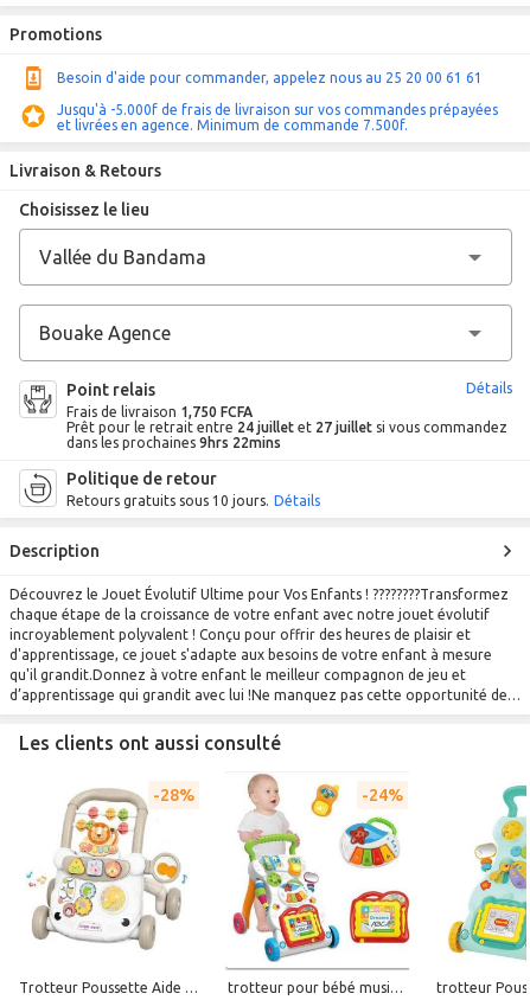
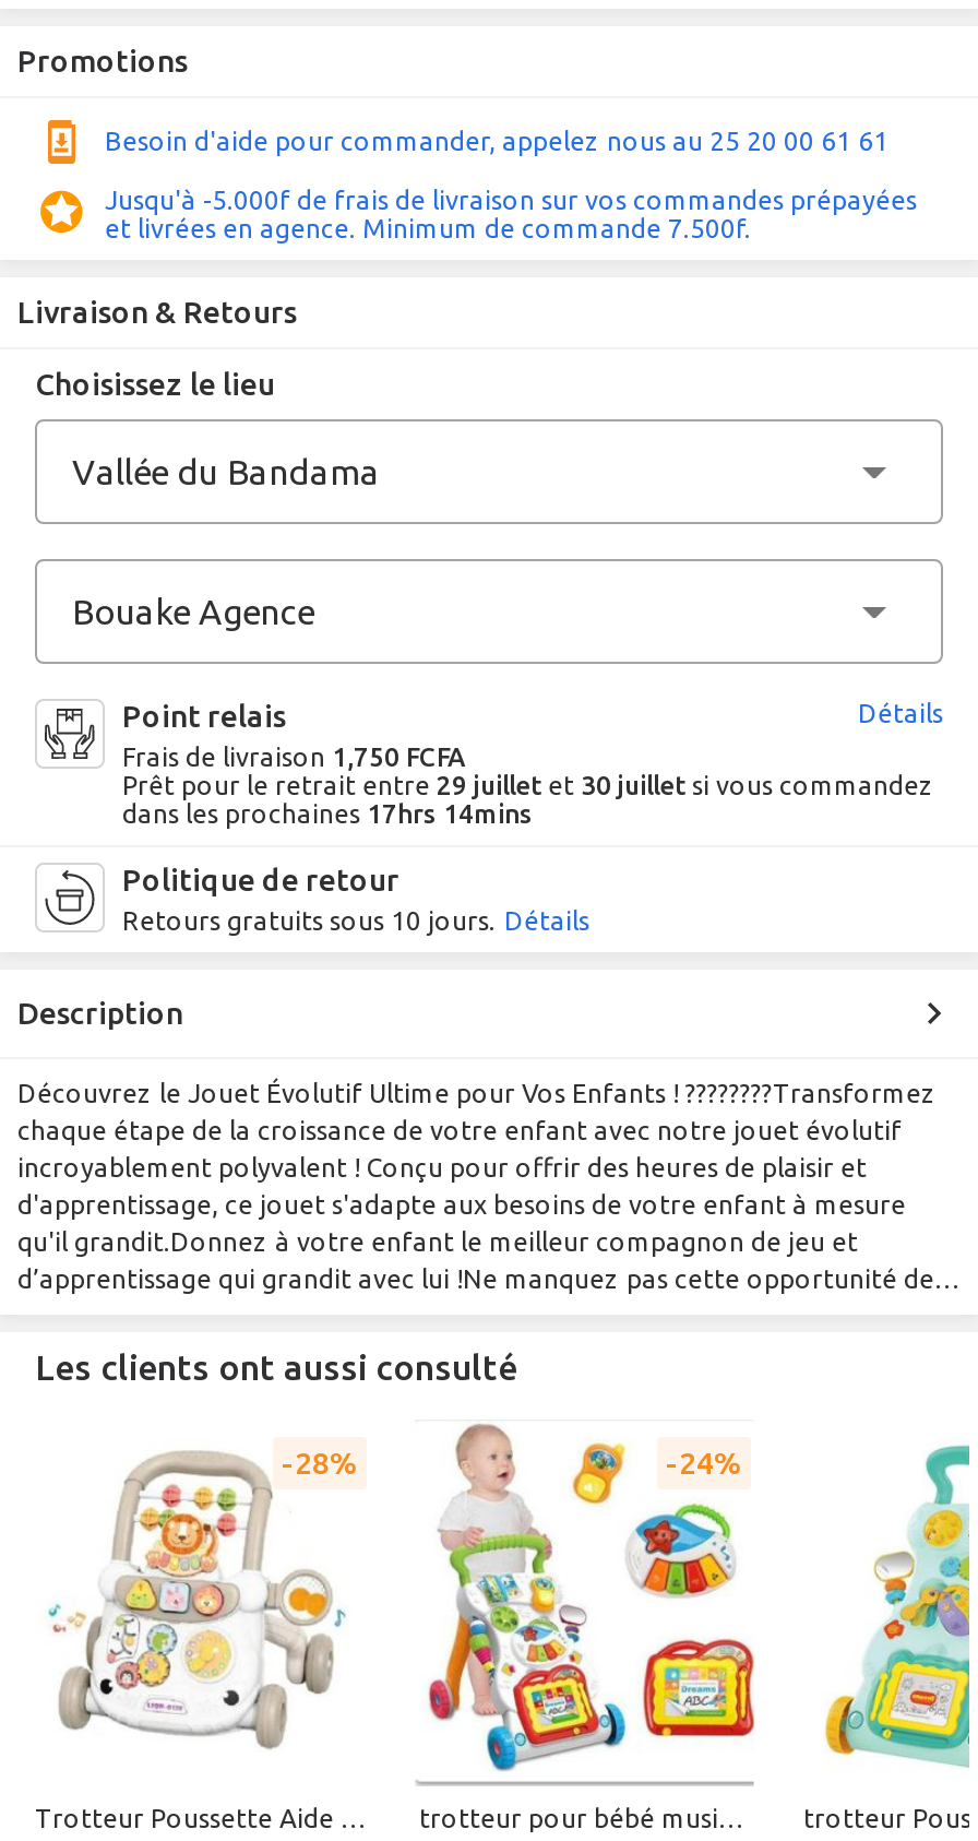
[66,419,507,435] Prêt pour le retrait entre 24 juillet et 27 juillet si vous commandez -> [122,770,934,799] Prêt pour le retrait entre 29 juillet et 30 juillet si vous commandez
[66,435,281,450] dans les prochaines 9hrs 22mins -> [122,799,533,827] dans les prochaines 17hrs 14mins

